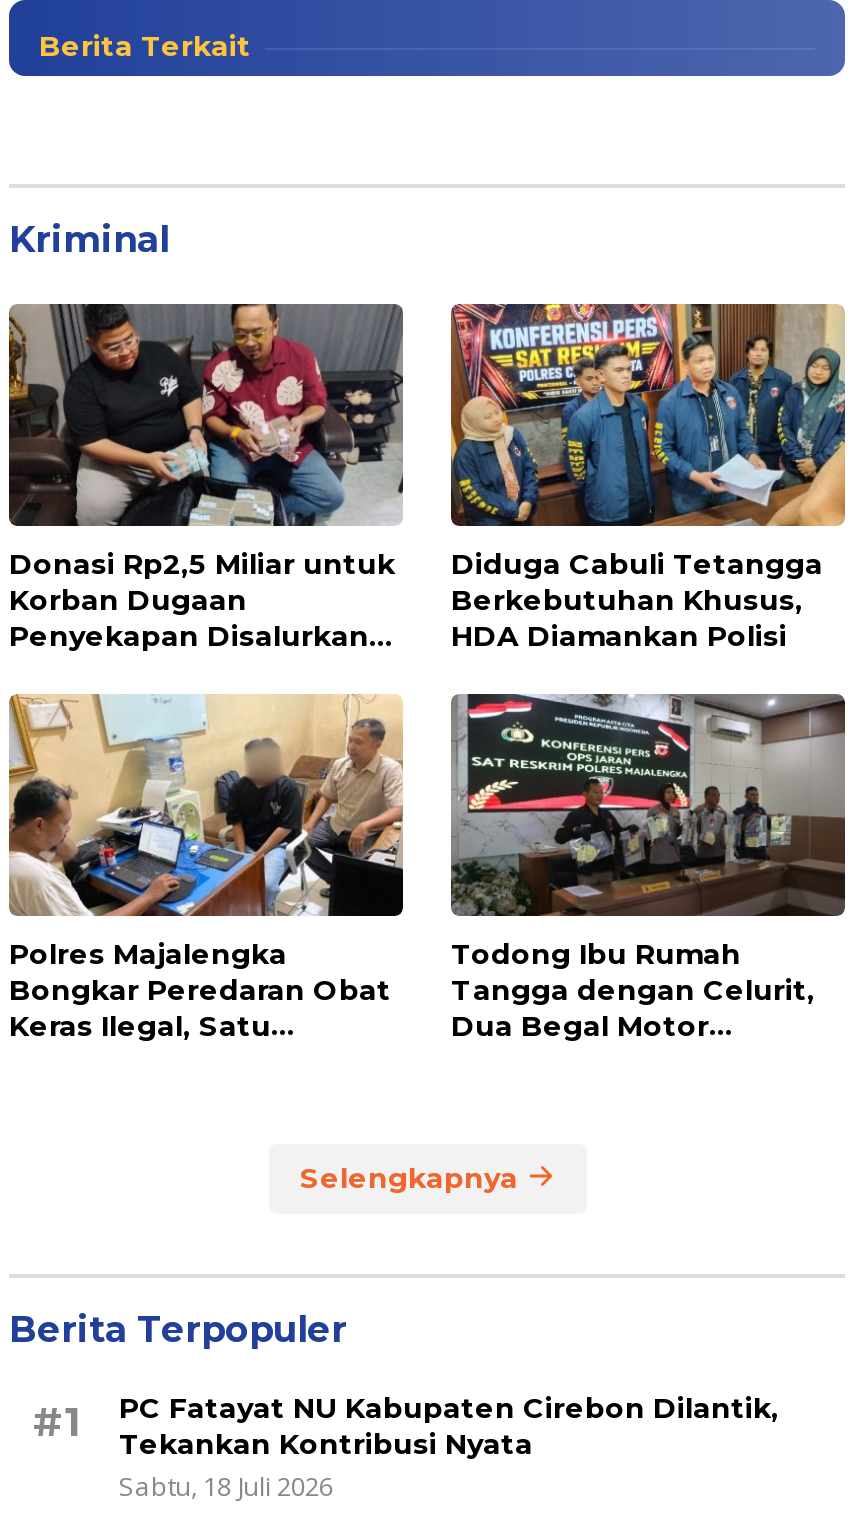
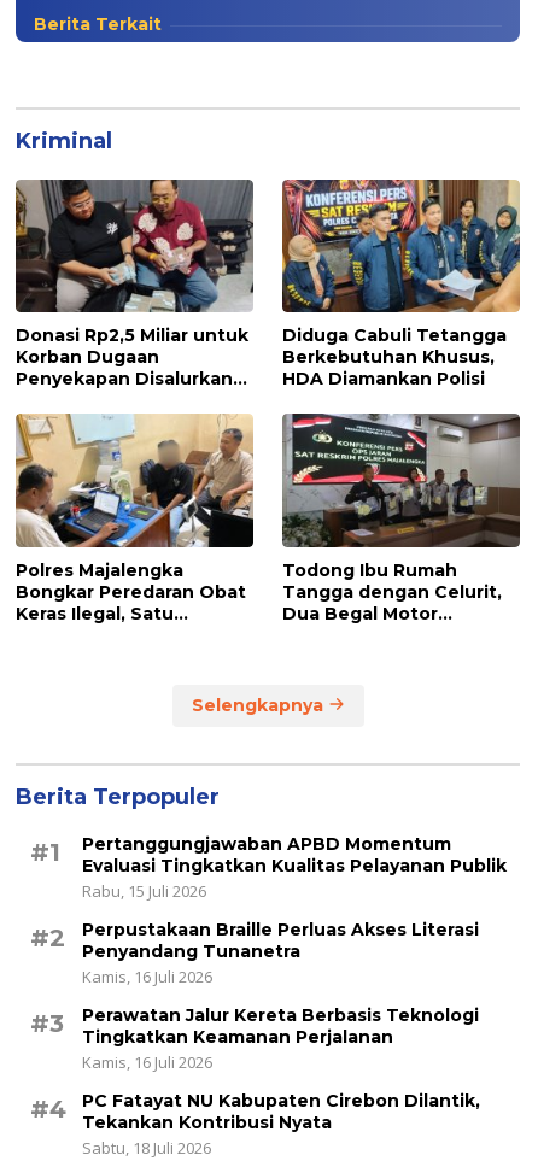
none -> [30,833,507,1123] Pertanggungjawaban APBD Momentum | Evaluasi Tingkatkan Kualitas Pelayanan Publik | Rabu, 15 Juli 2026 | #2 | Perpustakaan Braille Perluas Akses Literasi | Penyandang Tunanetra | Kamis, 16 Juli 2026 | #3 | Perawatan Jalur Kereta Berbasis Teknologi | Tingkatkan Keamanan Perjalanan | Kamis, 16 Juli 2026 | #4

